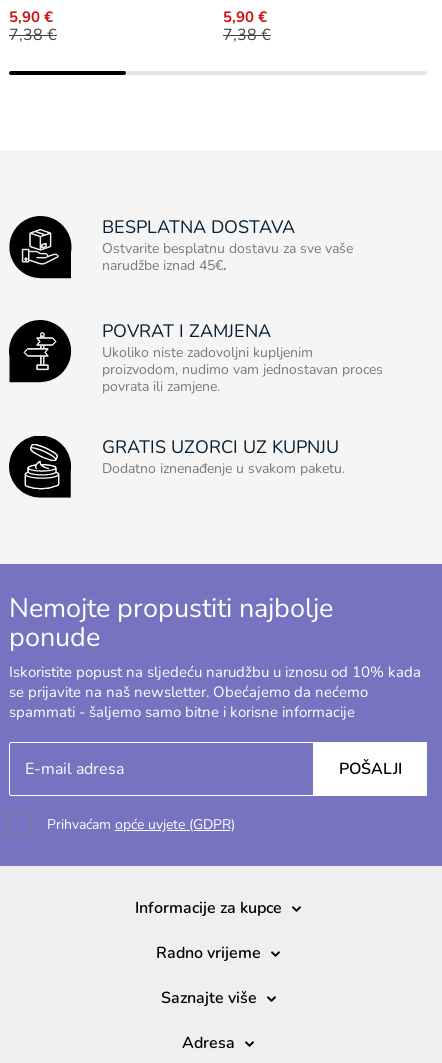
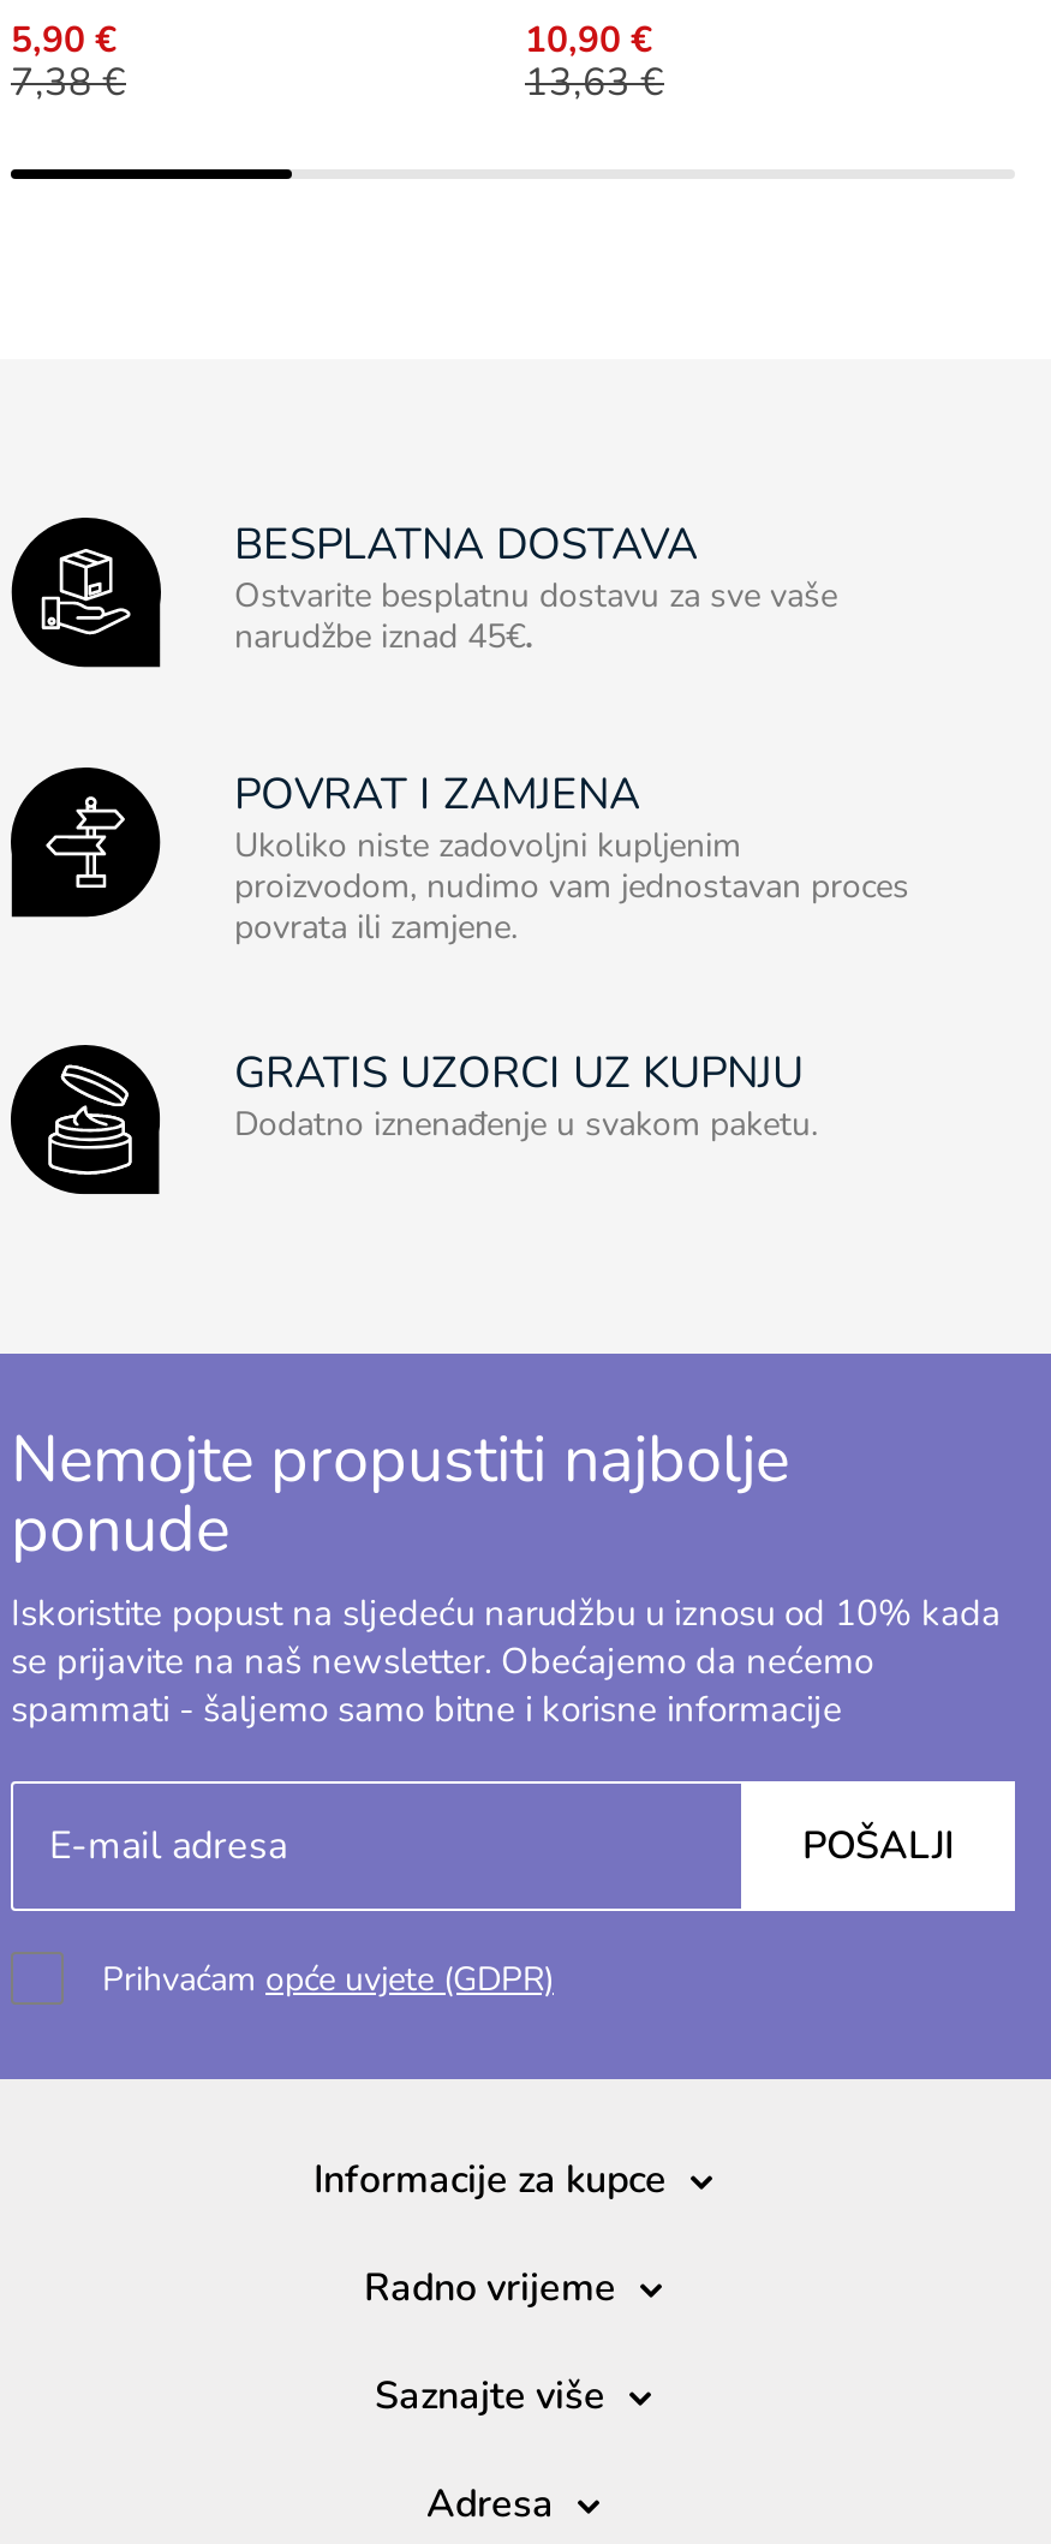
[223,7,267,27] 5,90 € -> [525,16,652,64] 10,90 €
[223,24,271,46] 7,38 € -> [525,57,664,110] 13,63 €

